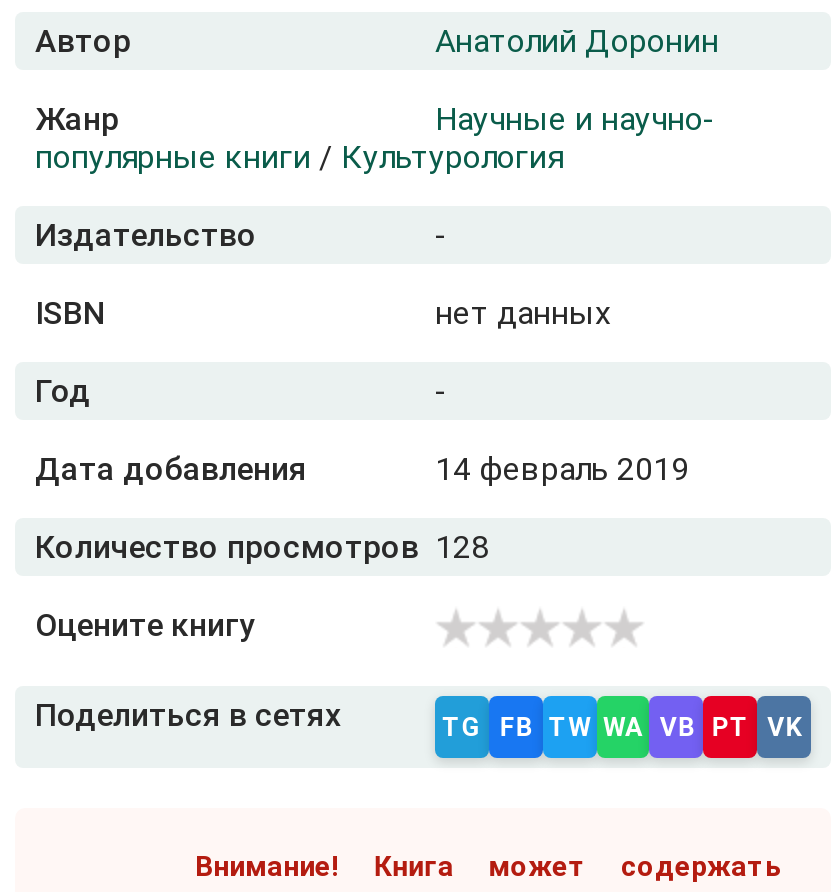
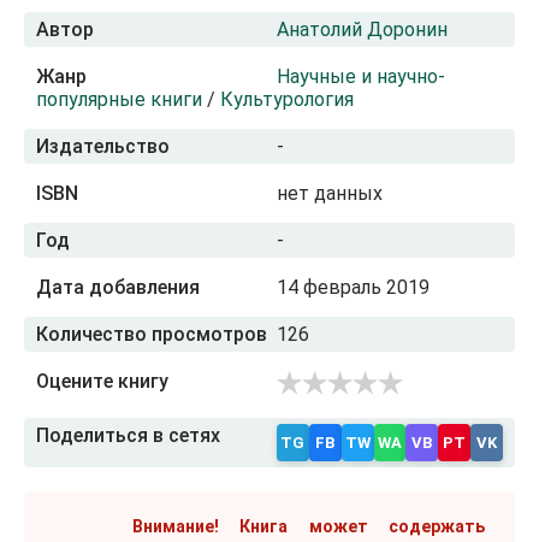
[35,528,489,566] Количество просмотров 128 -> [36,323,309,346] Количество просмотров 126

